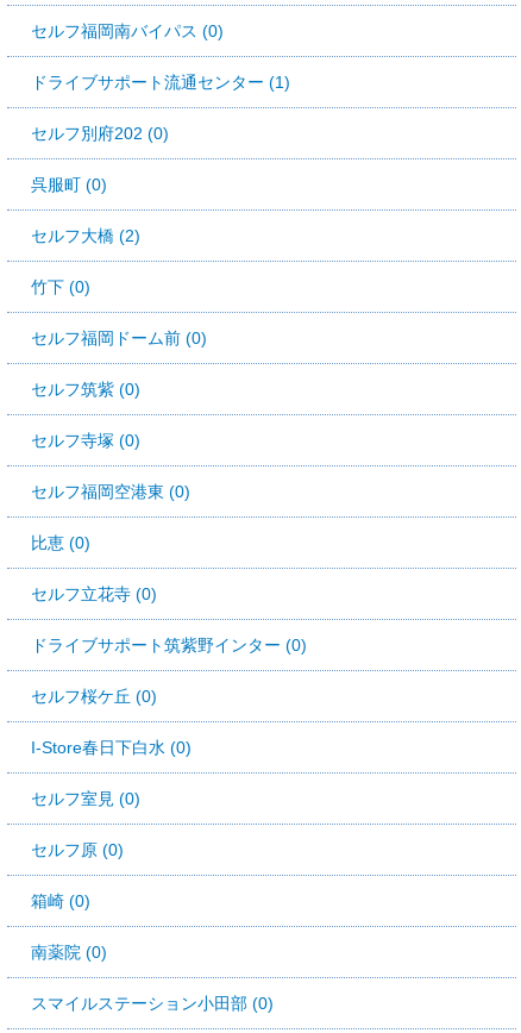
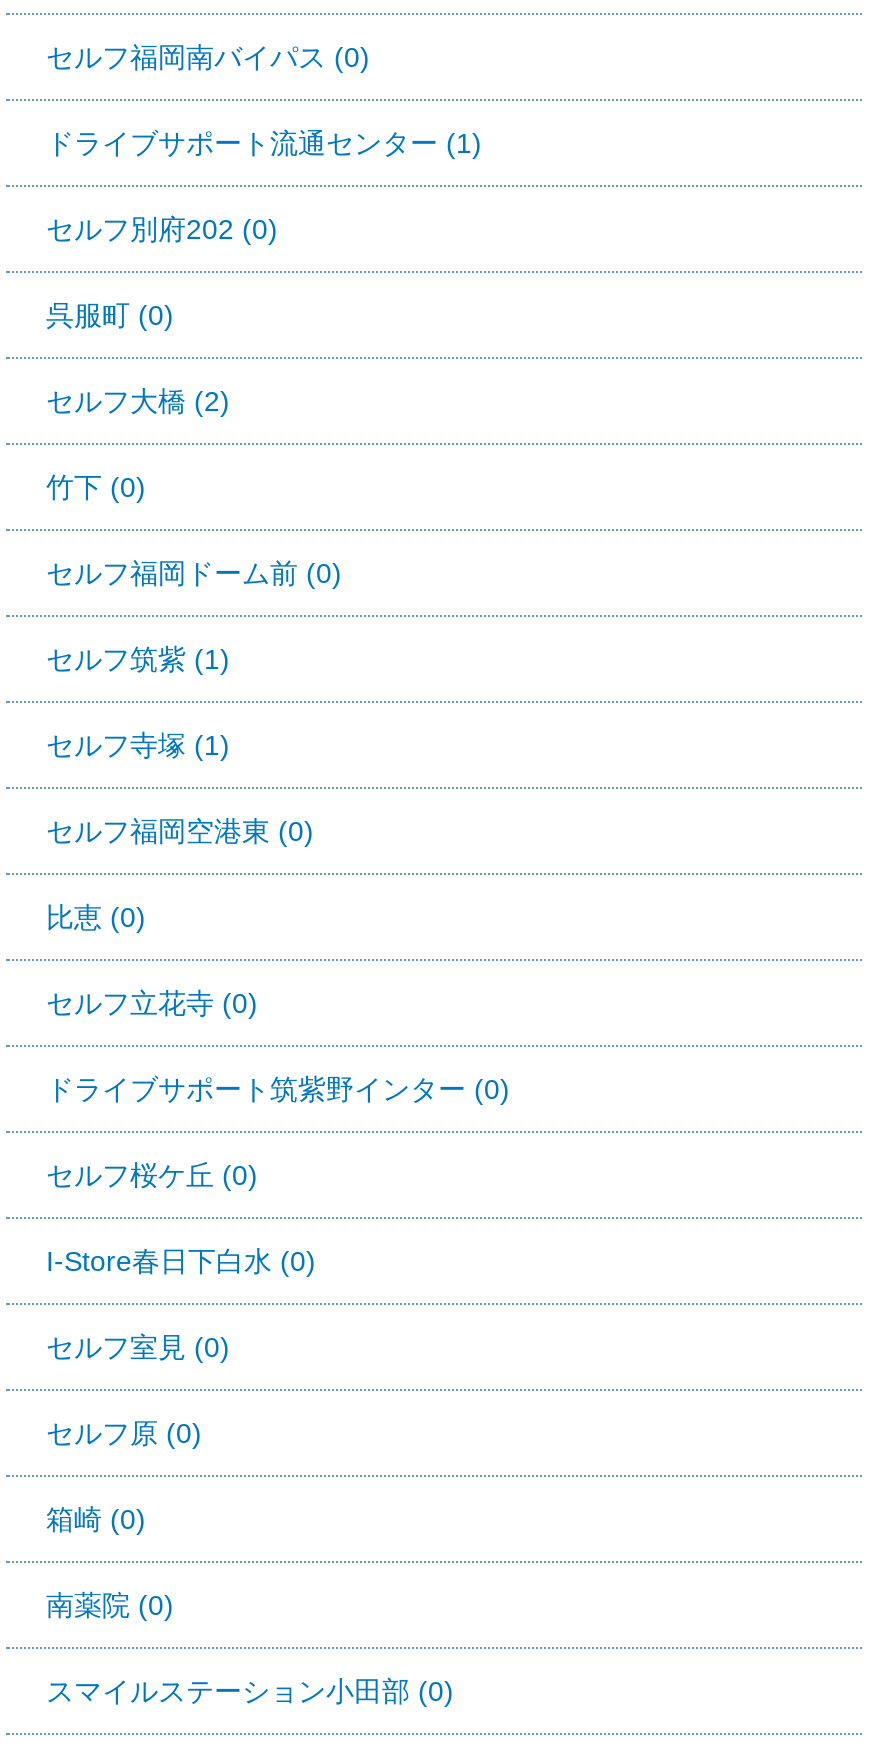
[31,380,140,399] セルフ筑紫 (0) -> [46,642,230,674] セルフ筑紫 (1)
[31,431,140,450] セルフ寺塚 (0) -> [46,728,230,760] セルフ寺塚 (1)

